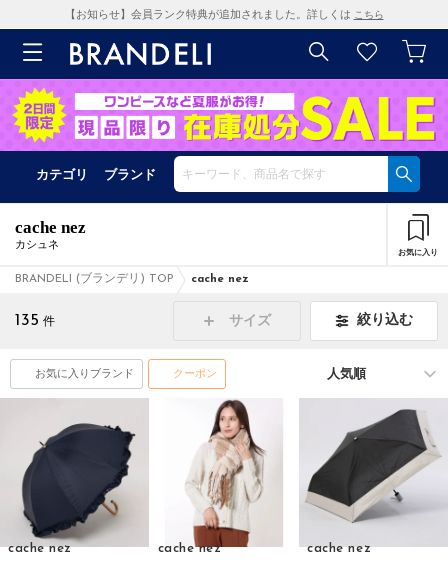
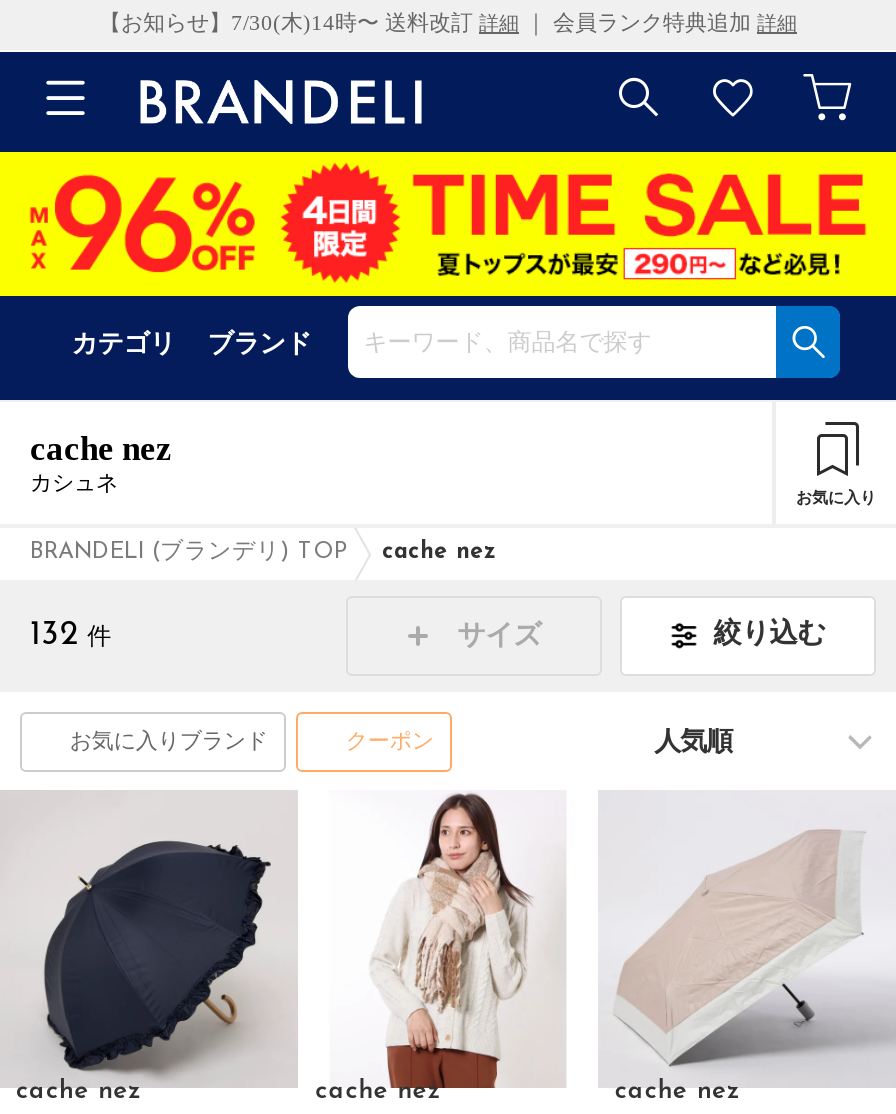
[64,8,383,20] 【お知らせ】会員ランク特典が追加されました。詳しくはこちら -> [99,10,797,34] 【お知らせ】7/30(木)14時〜 送料改訂詳細｜ 会員ランク特典追加詳細
[3,78,445,152] [image] -> [6,150,890,298] [image]
[15,312,55,329] 135 件 -> [30,618,112,652] 132 件
[305,408,445,536] [image] -> [616,812,890,1068] [image]

